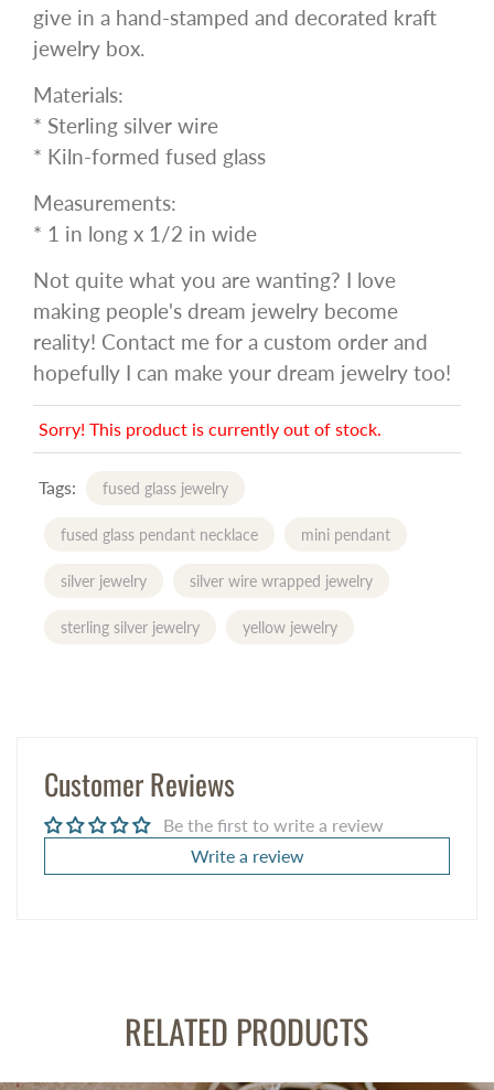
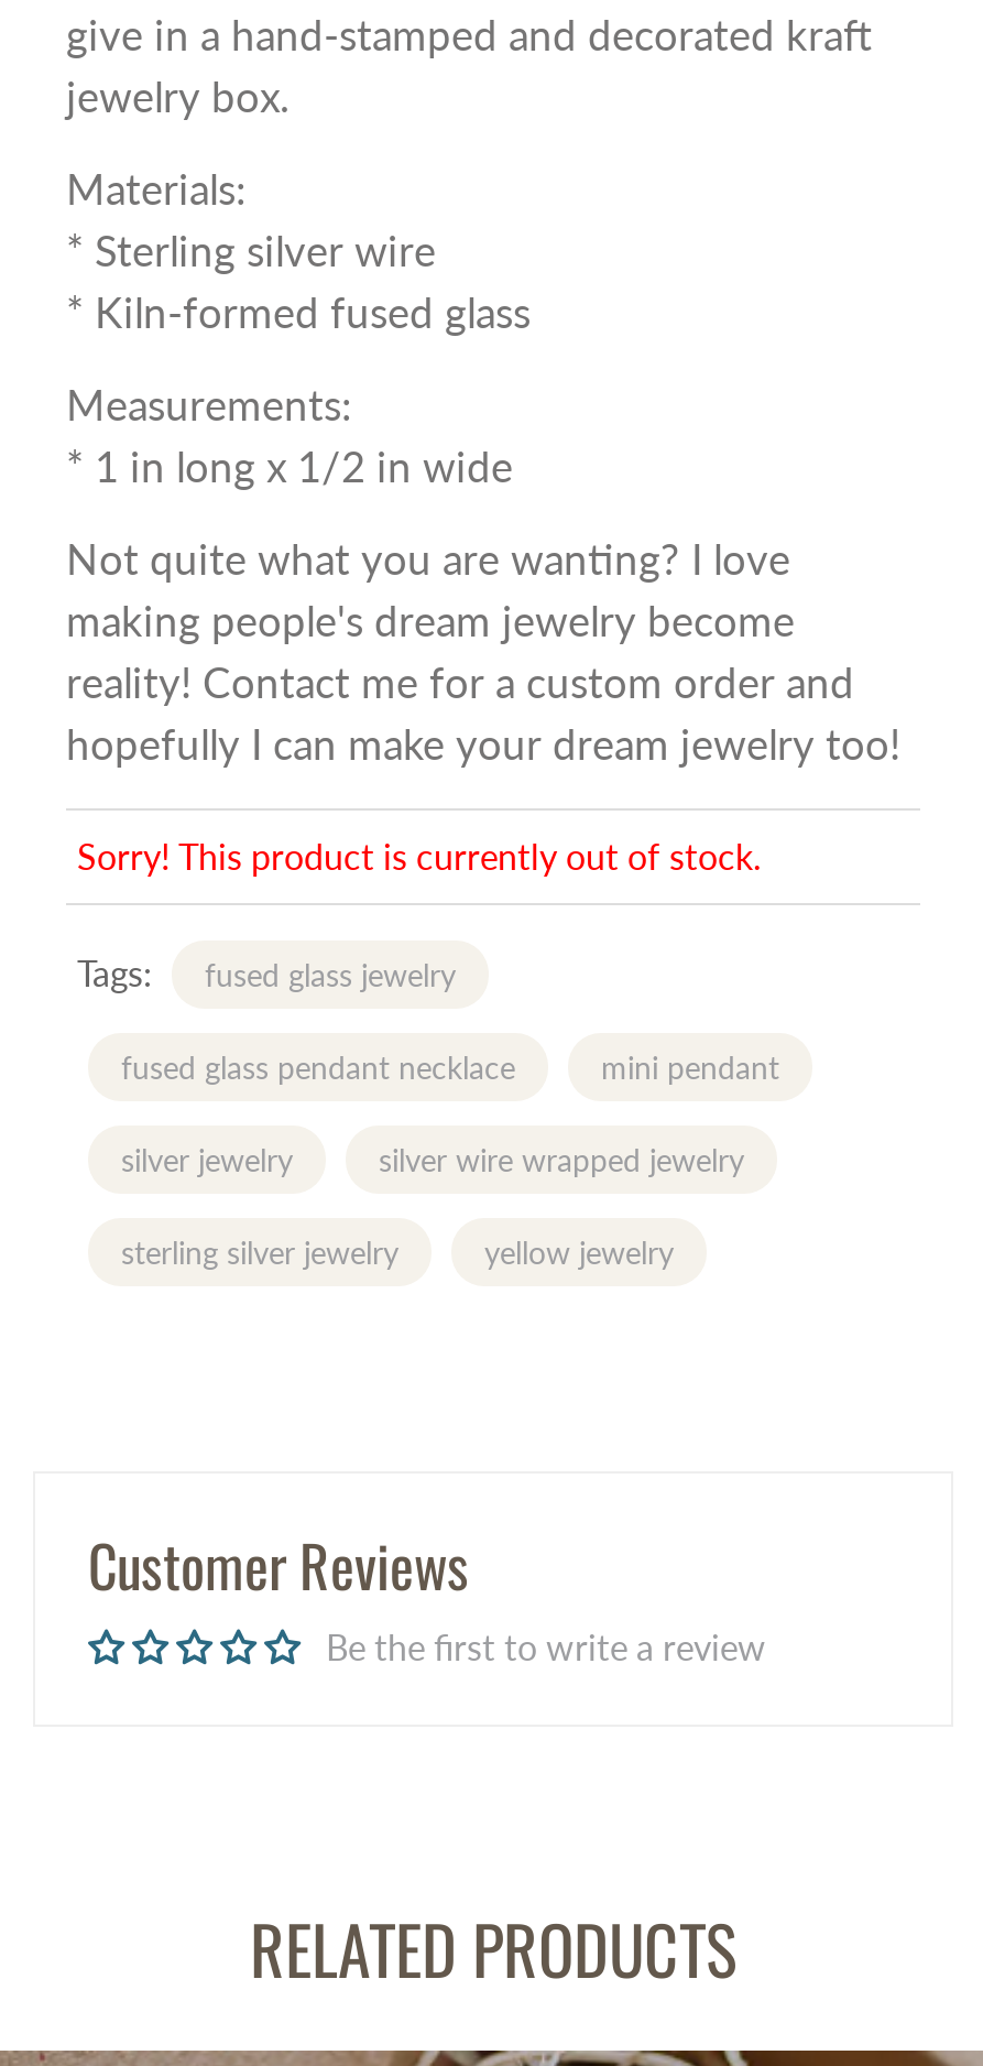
[190,845,304,865] Write a review -> none

